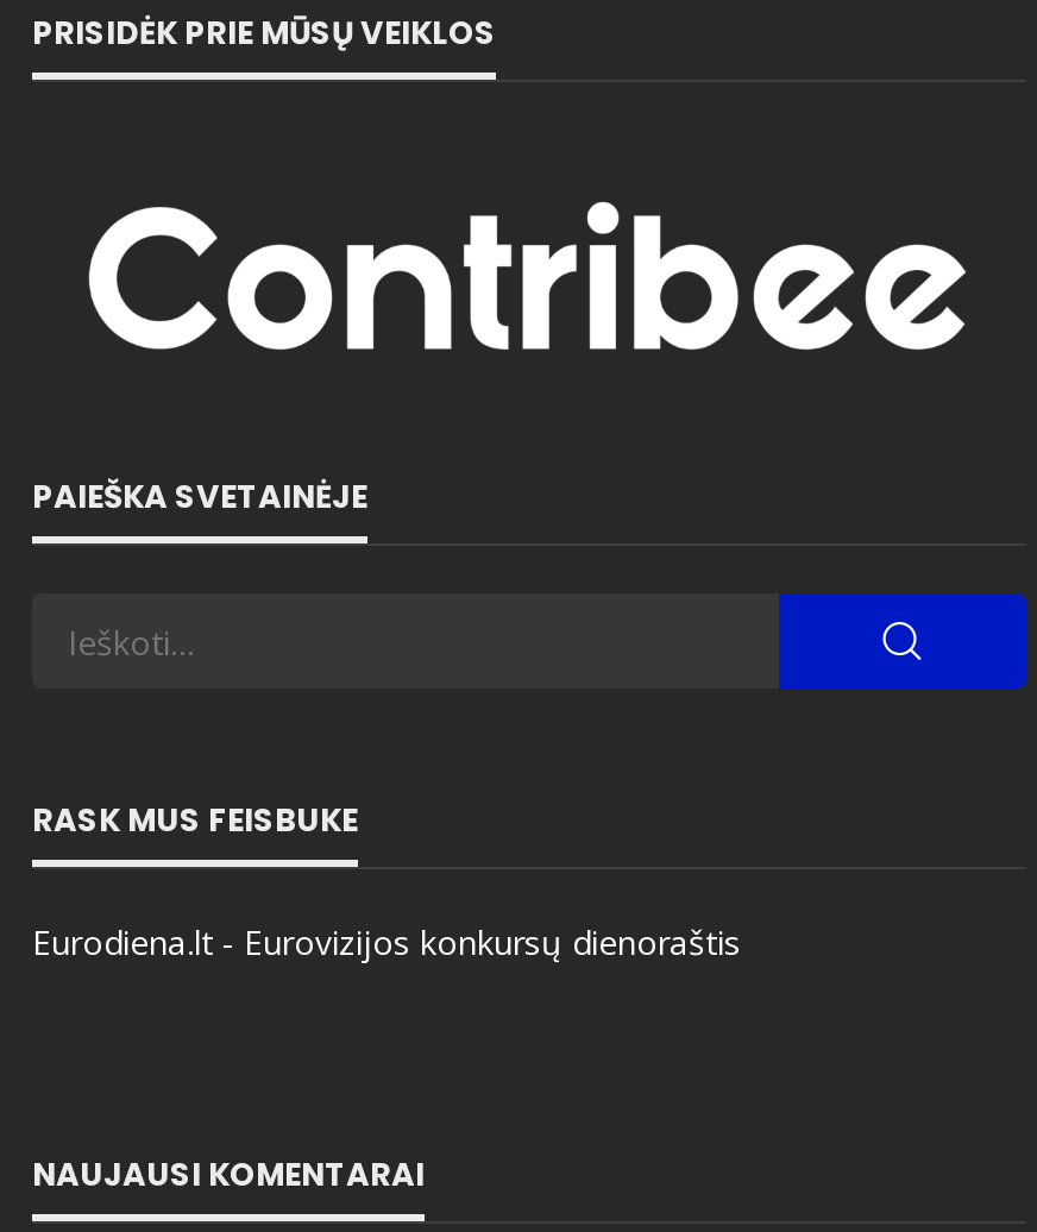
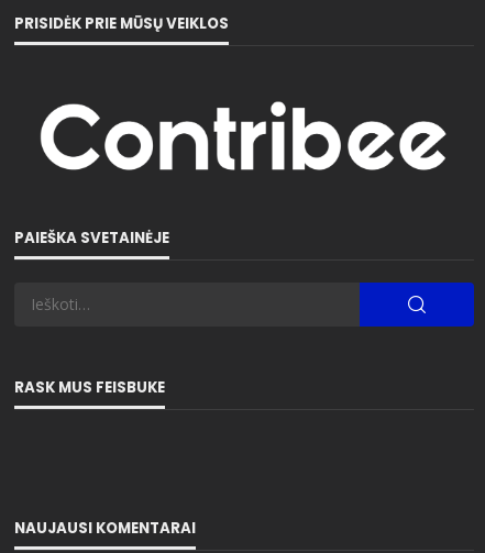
[32,919,741,964] Eurodiena.lt - Eurovizijos konkursų dienoraštis -> none

